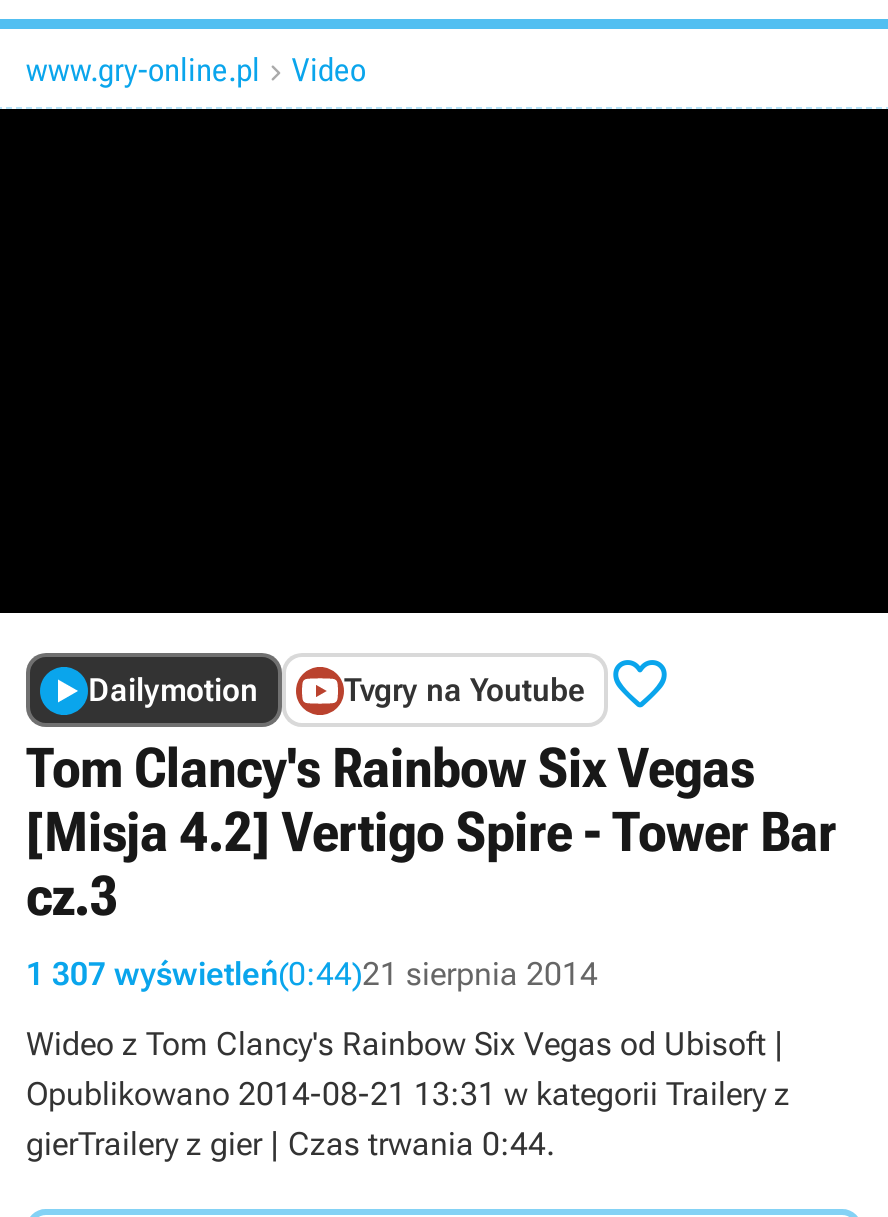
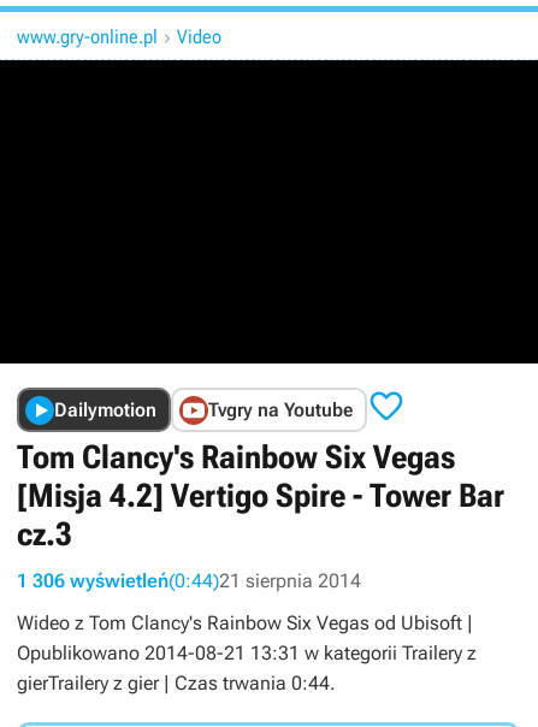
[26,955,598,993] 1 307 wyświetleń(0:44)21 sierpnia 2014 -> [17,569,361,592] 1 306 wyświetleń(0:44)21 sierpnia 2014

